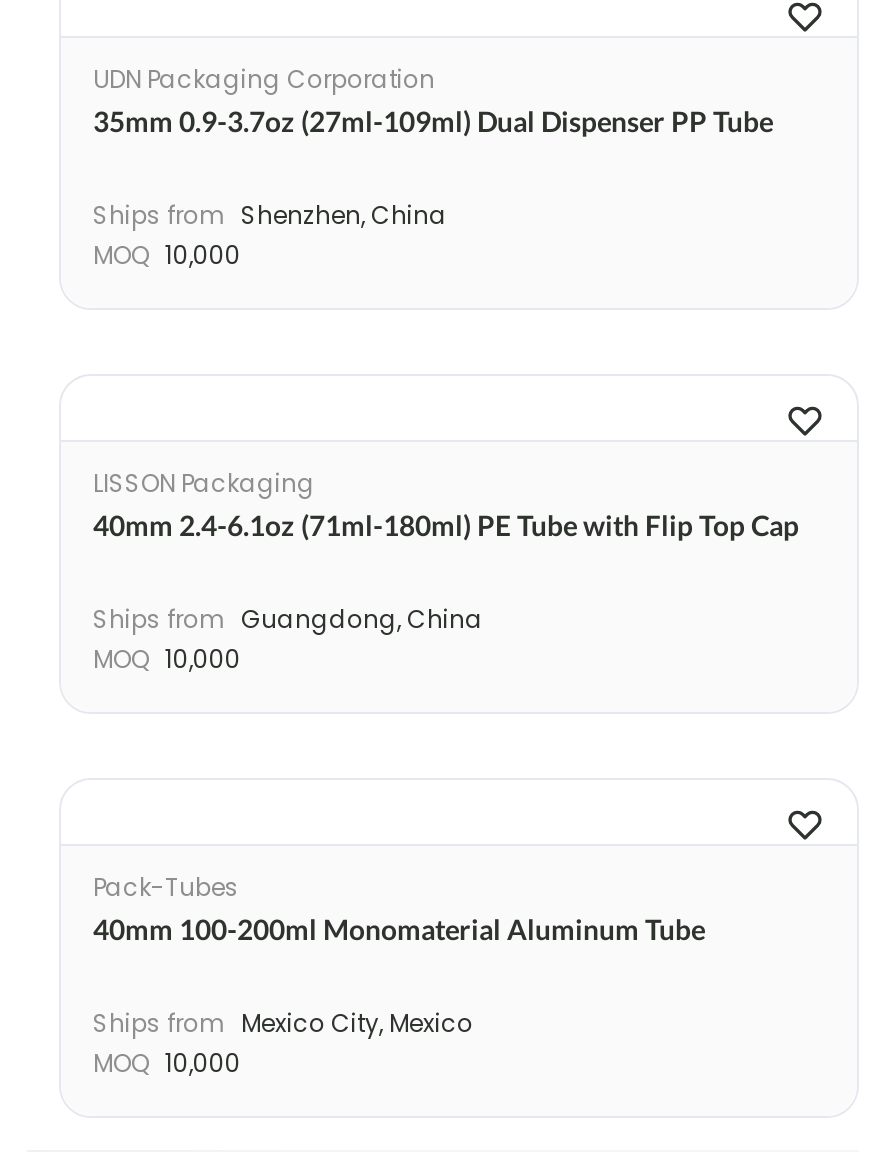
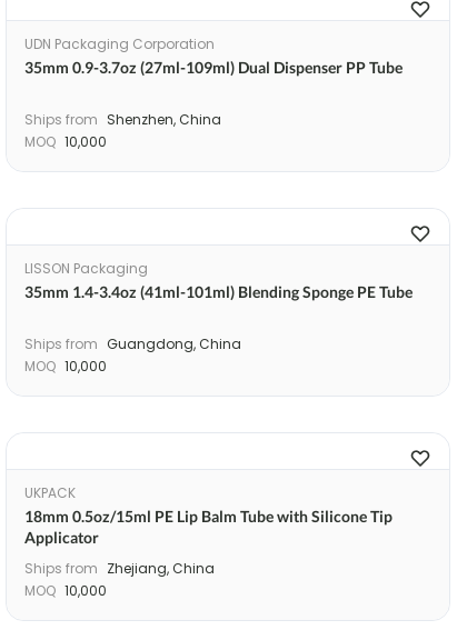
[93,508,799,542] 40mm 2.4-6.1oz (71ml-180ml) PE Tube with Flip Top Cap -> [24,282,413,301] 35mm 1.4-3.4oz (41ml-101ml) Blending Sponge PE Tube
[93,870,705,946] Pack-Tubes | 40mm 100-200ml Monomaterial Aluminum Tube -> [24,483,393,547] UKPACK | 18mm 0.5oz/15ml PE Lip Balm Tube with Silicone Tip | Applicator
[93,1006,473,1040] Ships from Mexico City, Mexico -> [24,559,215,578] Ships from Zhejiang, China

